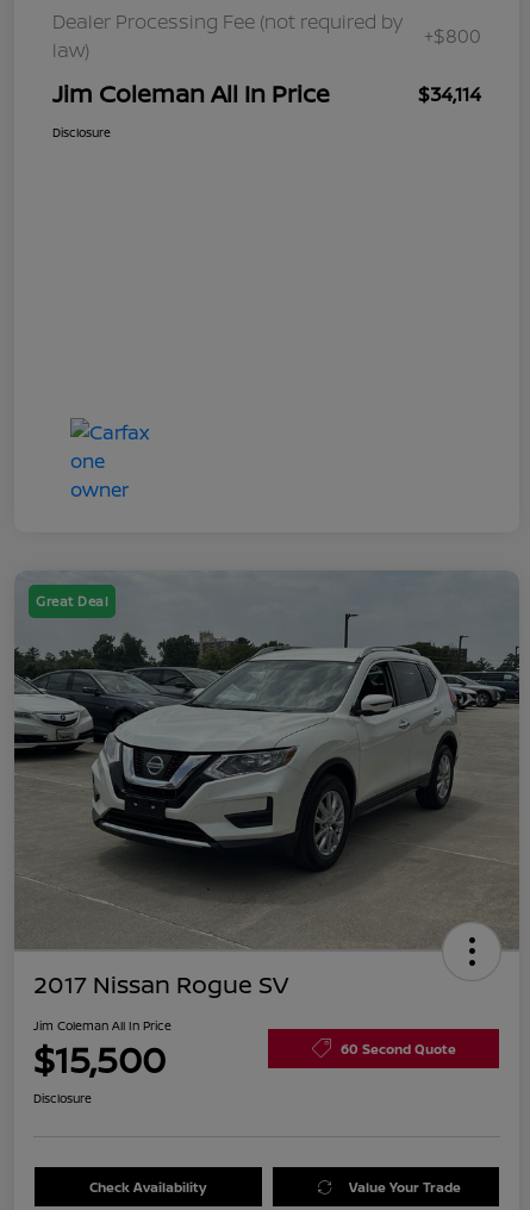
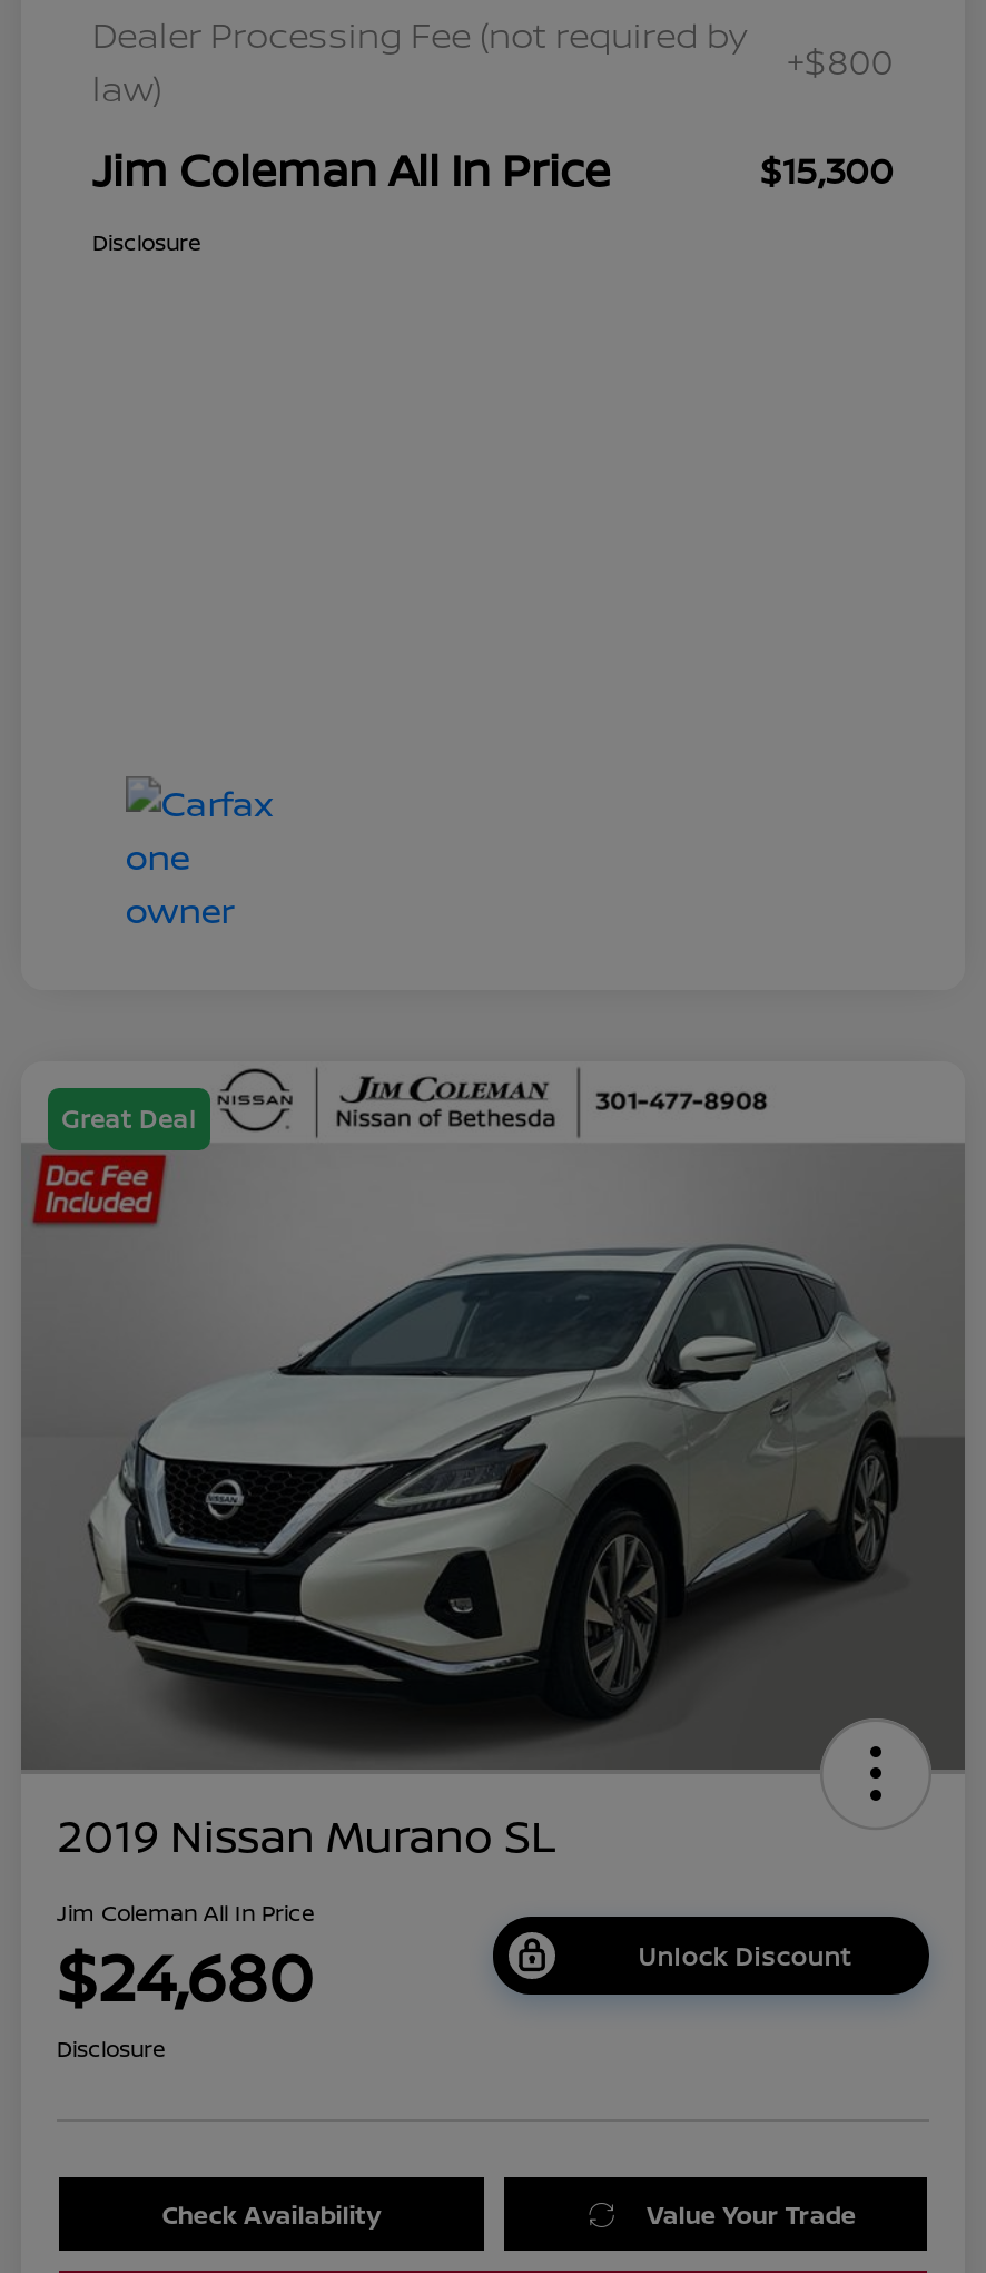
[418,81,481,107] $34,114 -> [760,146,894,195] $15,300
[13,570,519,1001] [image] | 2017 Nissan Rogue SV -> [21,1061,965,1866] [image] | 2019 Nissan Murano SL
[33,1035,456,1084] $15,500 | 60 Second Quote -> [57,1930,851,2022] $24,680 | Unlock Discount

